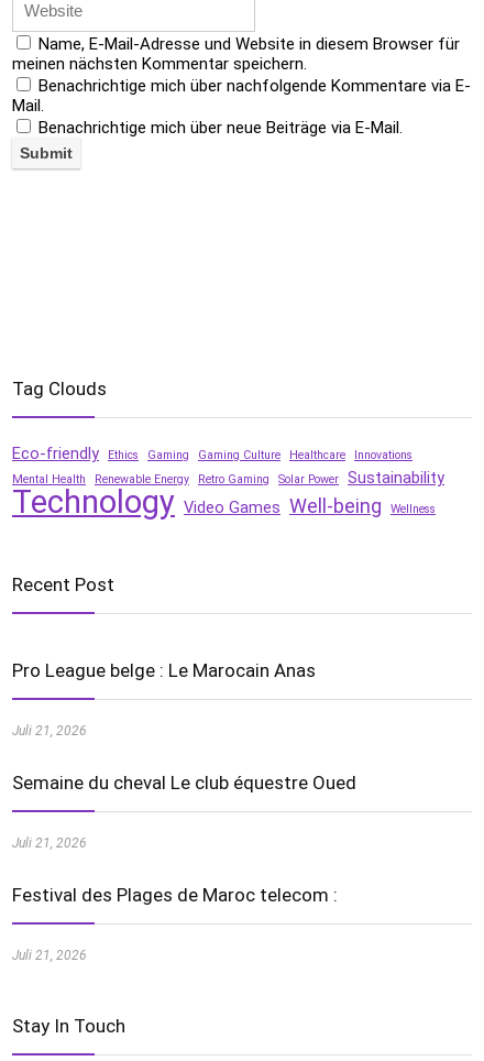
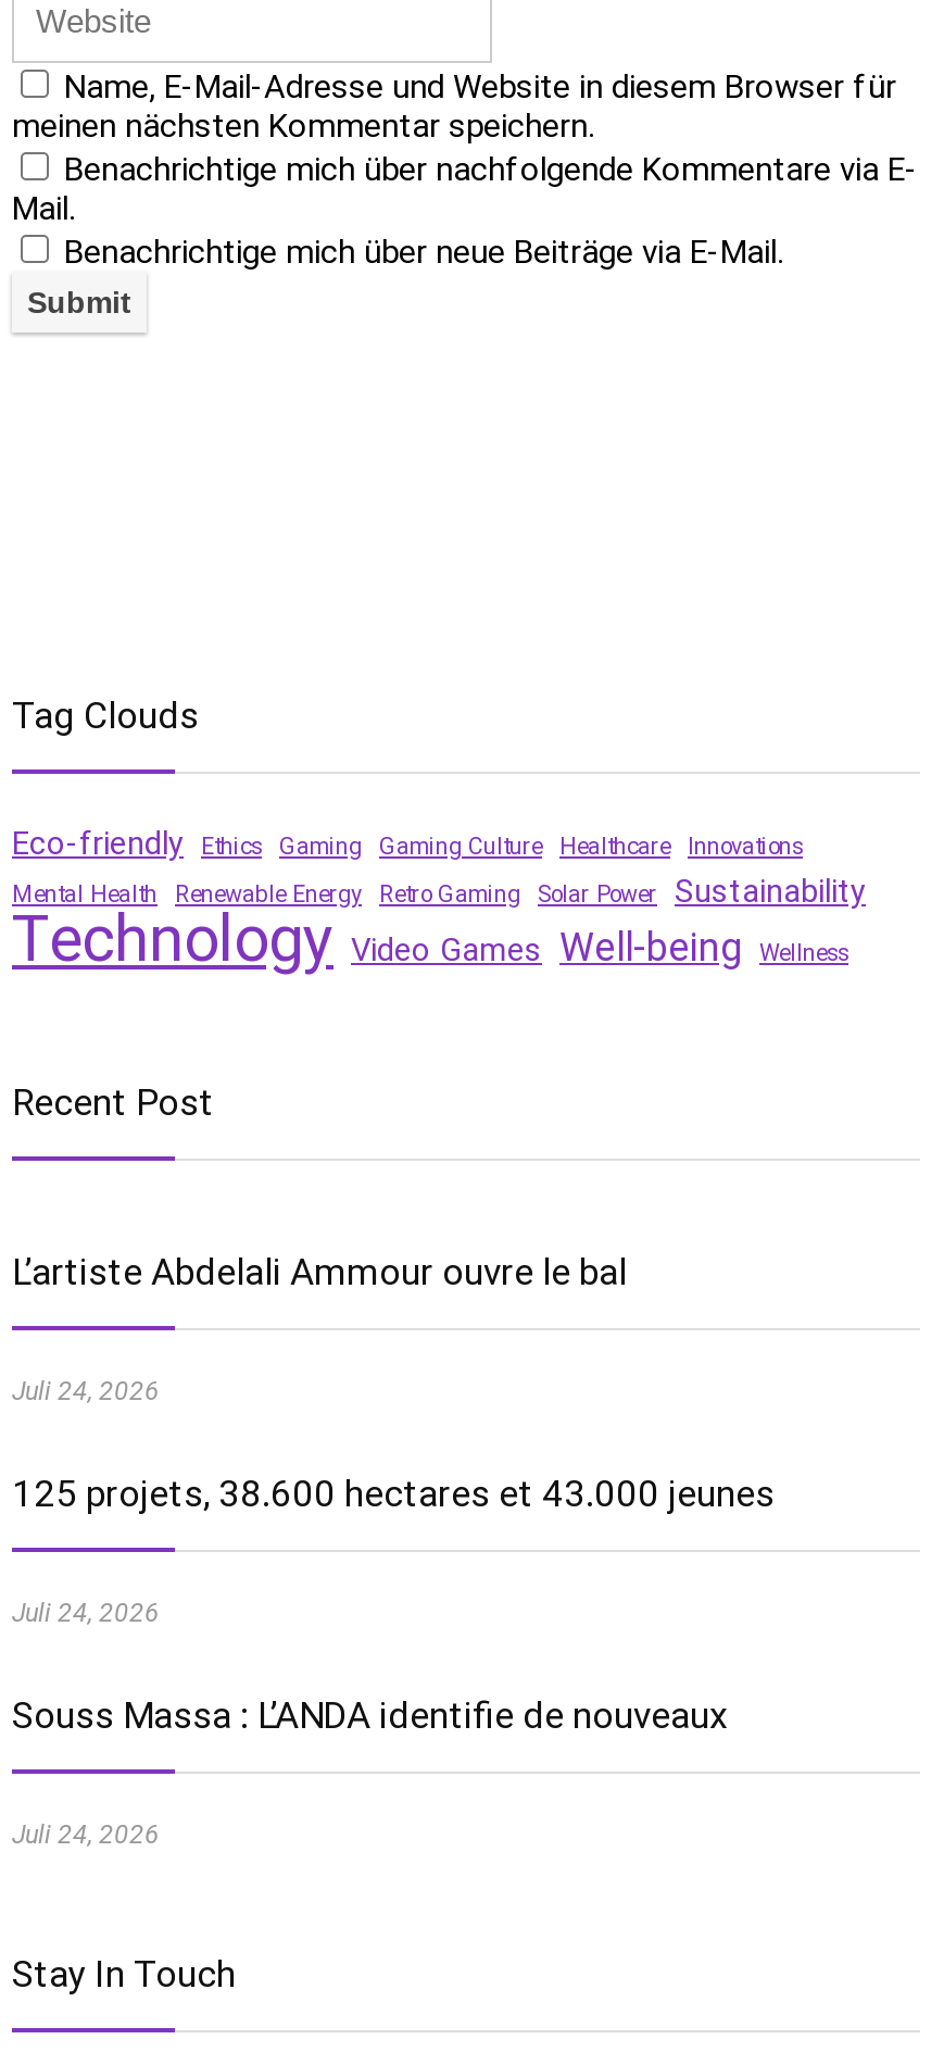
[12,659,316,681] Pro League belge : Le Marocain Anas -> [12,1250,627,1293] L’artiste Abdelali Ammour ouvre le bal
[12,723,87,739] Juli 21, 2026 -> [12,1376,160,1406] Juli 24, 2026
[12,772,356,794] Semaine du cheval Le club équestre Oued -> [12,1472,775,1515] 125 projets, 38.600 hectares et 43.000 jeunes
[12,835,87,851] Juli 21, 2026 -> [12,1598,160,1628] Juli 24, 2026
[12,884,338,906] Festival des Plages de Maroc telecom : -> [12,1693,727,1737] Souss Massa : L’ANDA identifie de nouveaux
[12,948,87,963] Juli 21, 2026 -> [12,1819,160,1850] Juli 24, 2026

